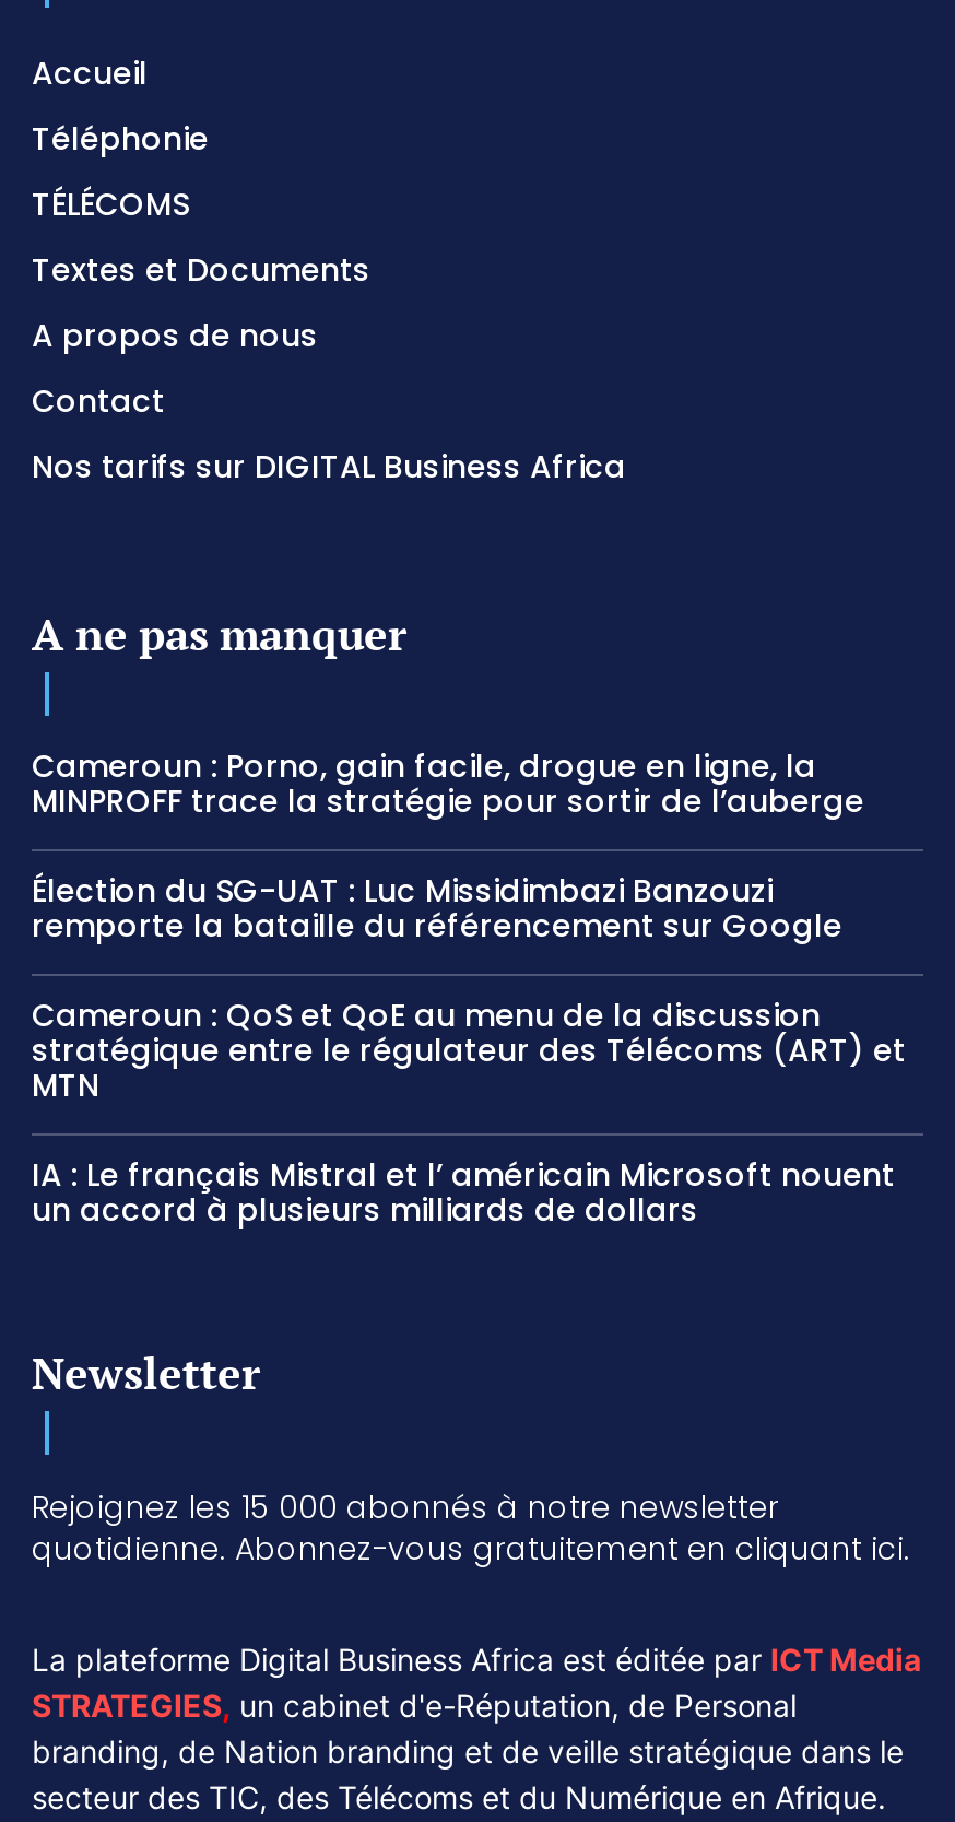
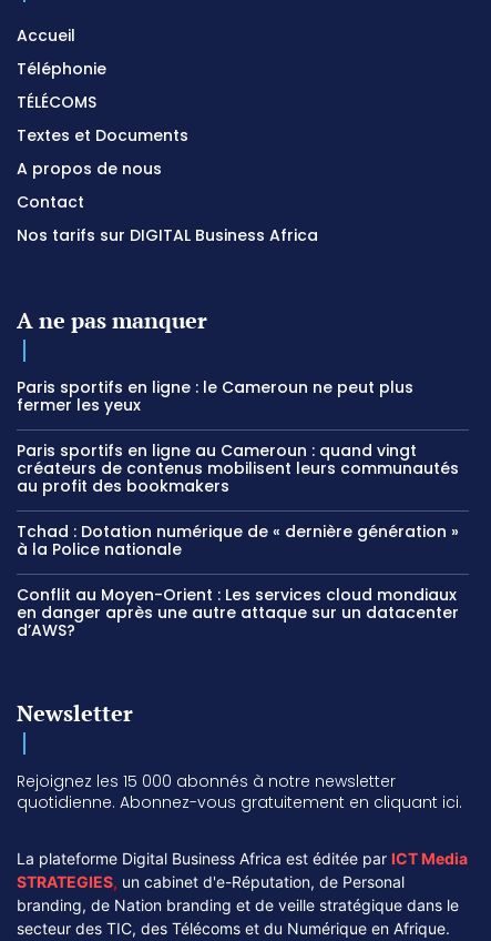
[32,745,873,824] Cameroun : Porno, gain facile, drogue en ligne, la | MINPROFF trace la stratégie pour sortir de l’auberge -> [17,377,413,416] Paris sportifs en ligne : le Cameroun ne peut plus | fermer les yeux
[32,870,842,948] Élection du SG-UAT : Luc Missidimbazi Banzouzi | remporte la bataille du référencement sur Google -> [17,440,459,497] Paris sportifs en ligne au Cameroun : quand vingt | créateurs de contenus mobilisent leurs communautés | au profit des bookmakers
[32,994,906,1108] Cameroun : QoS et QoE au menu de la discussion | stratégique entre le régulateur des Télécoms (ART) et | MTN -> [17,521,459,561] Tchad : Dotation numérique de « dernière génération » | à la Police nationale
[32,1154,895,1232] IA : Le français Mistral et l’ américain Microsoft nouent | un accord à plusieurs milliards de dollars -> [17,584,459,642] Conflit au Moyen-Orient : Les services cloud mondiaux | en danger après une autre attaque sur un datacenter | d’AWS?

